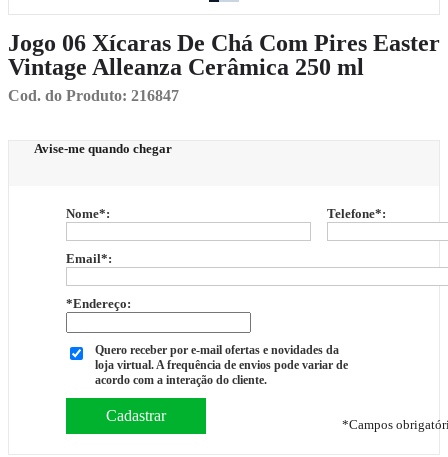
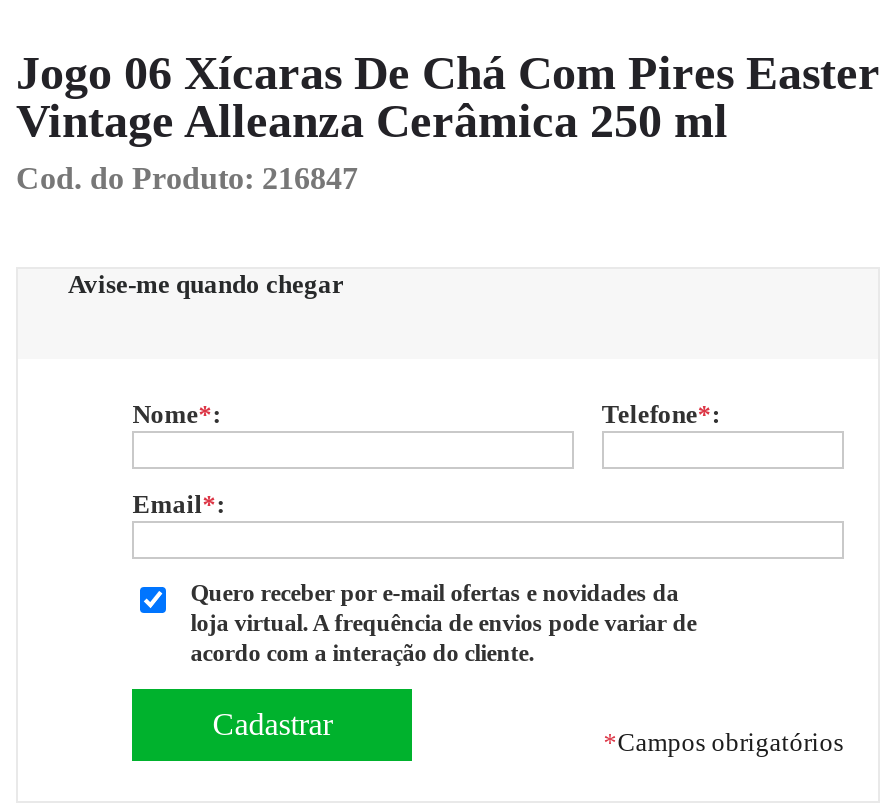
[66,296,131,311] *Endereço: -> none

